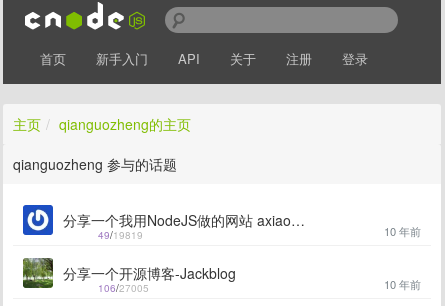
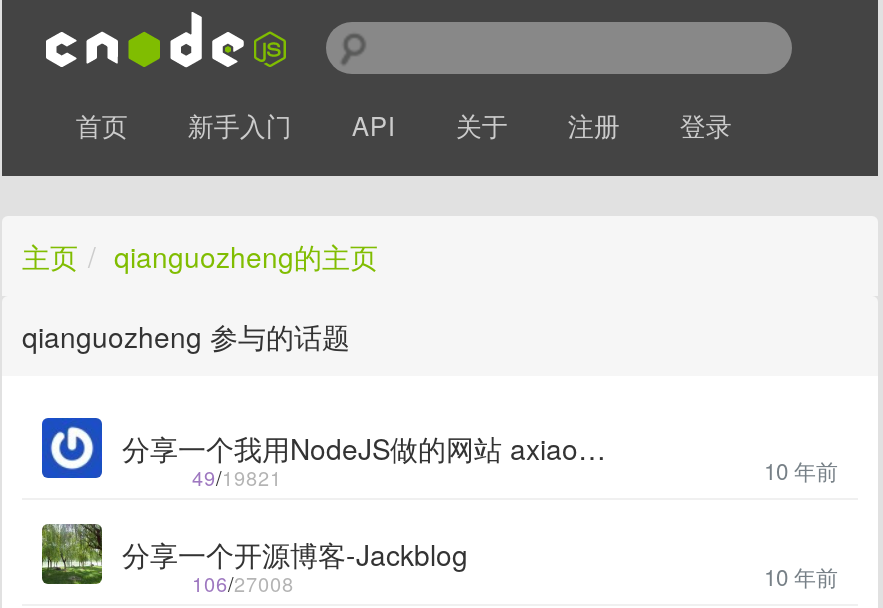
[98,228,143,242] 49 / 19819 -> [192,465,282,493] 49 / 19821
[98,281,149,295] 106 /27005 -> [192,569,294,597] 106 /27008

